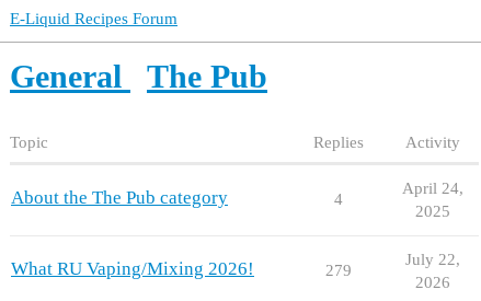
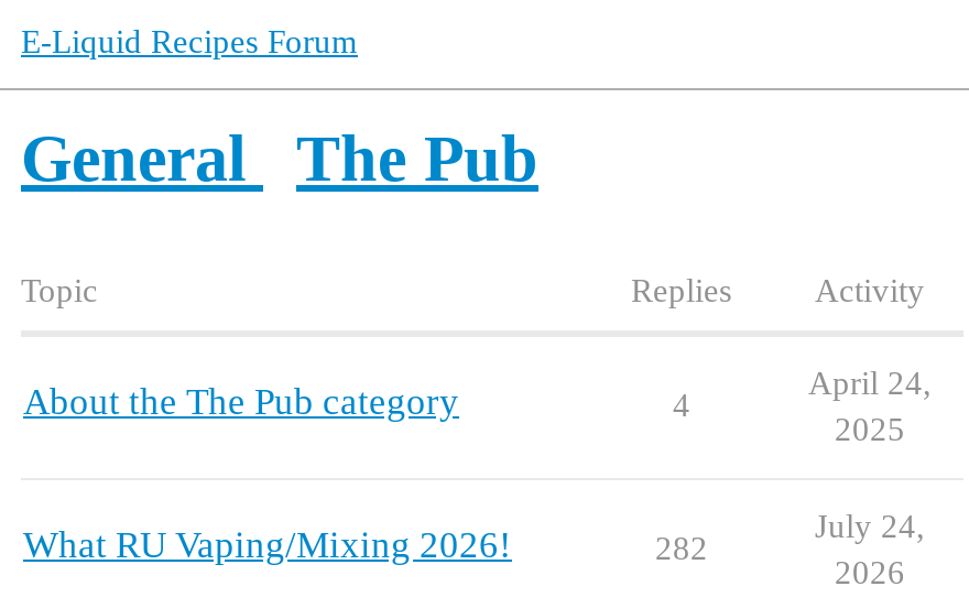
[405,250,460,268] July 22, -> [815,508,925,543] July 24,
[325,261,352,279] 279 -> [655,530,708,565] 282

